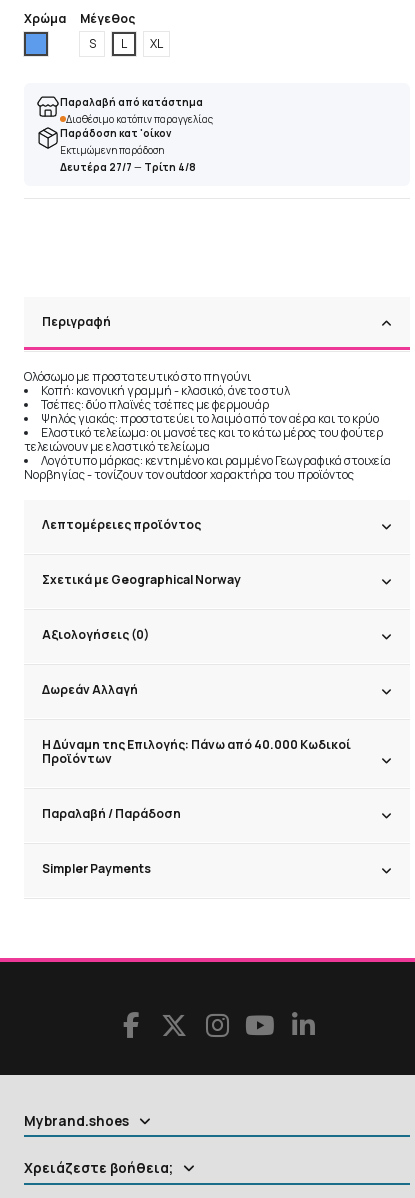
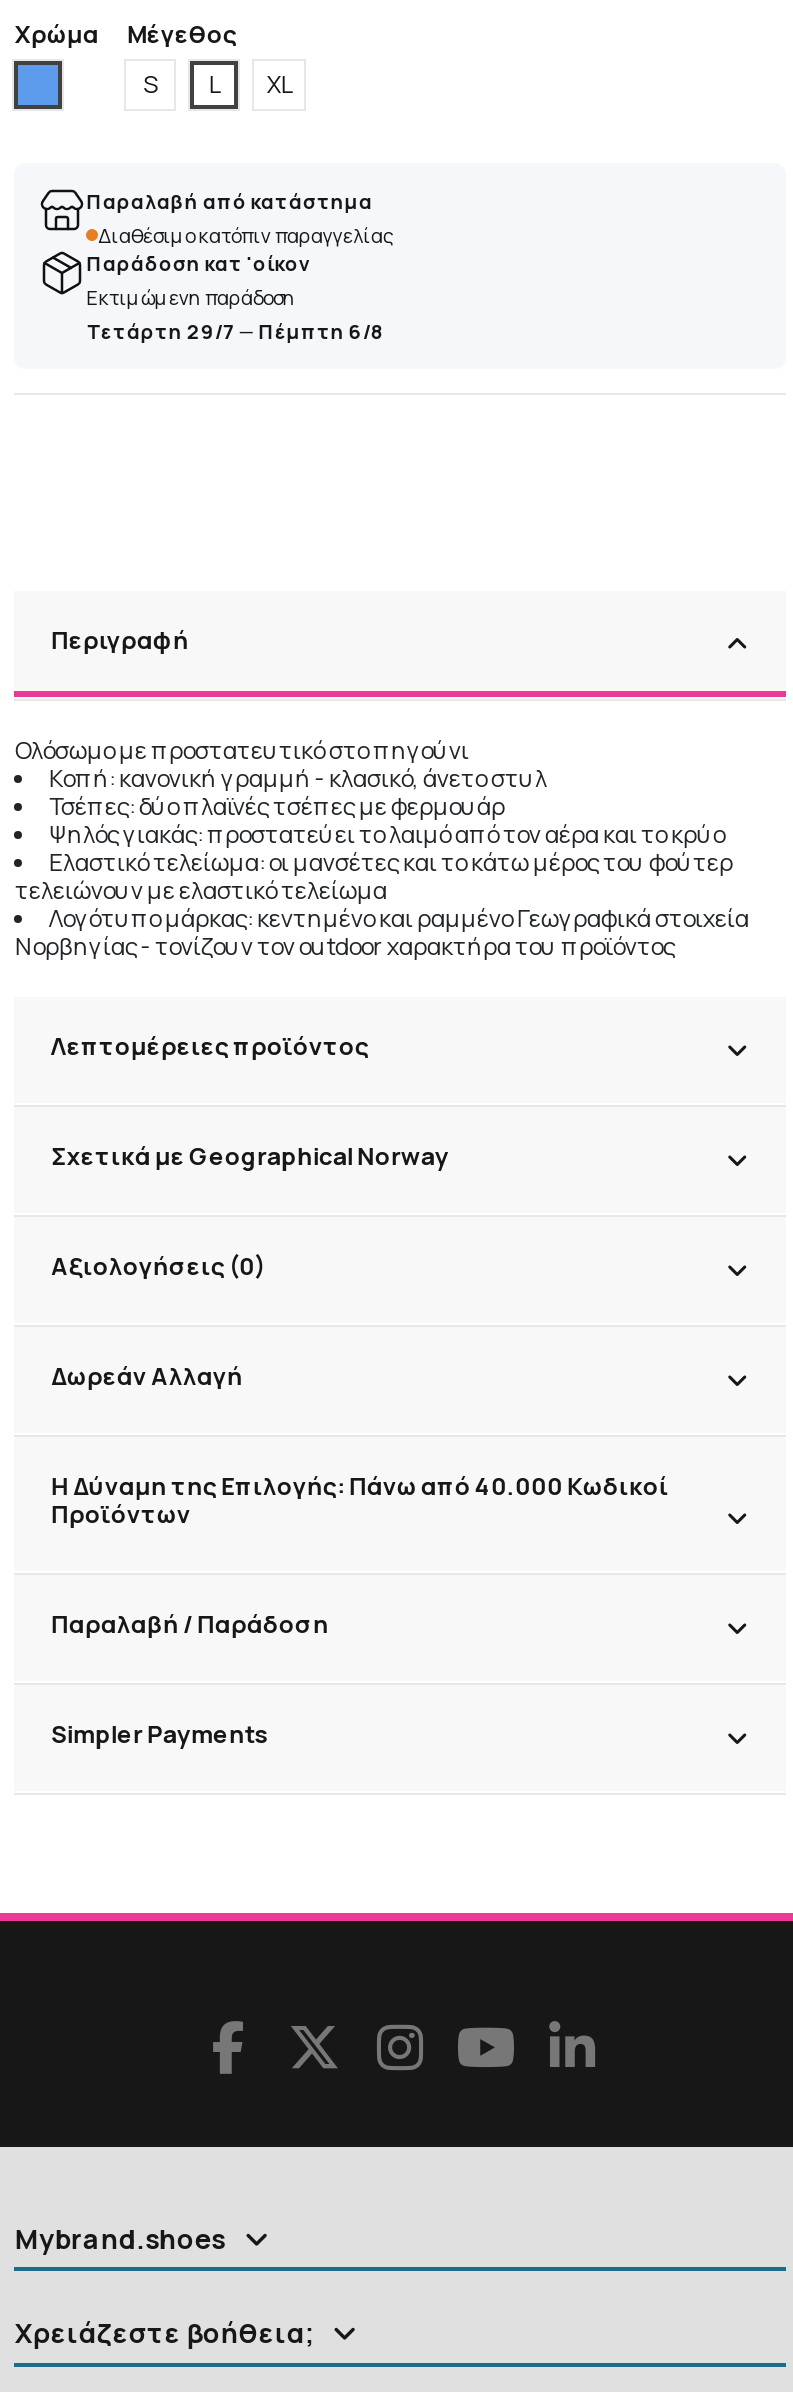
[60,160,196,174] Δευτέρα 27/7 — Τρίτη 4/8 -> [87,317,385,345] Τετάρτη 29/7 — Πέμπτη 6/8

